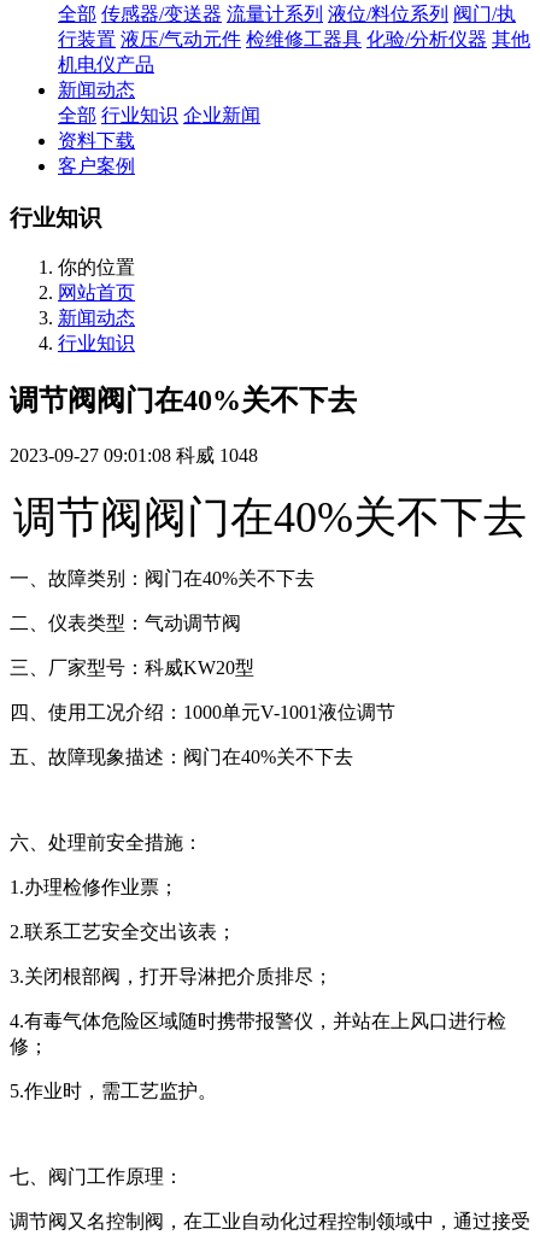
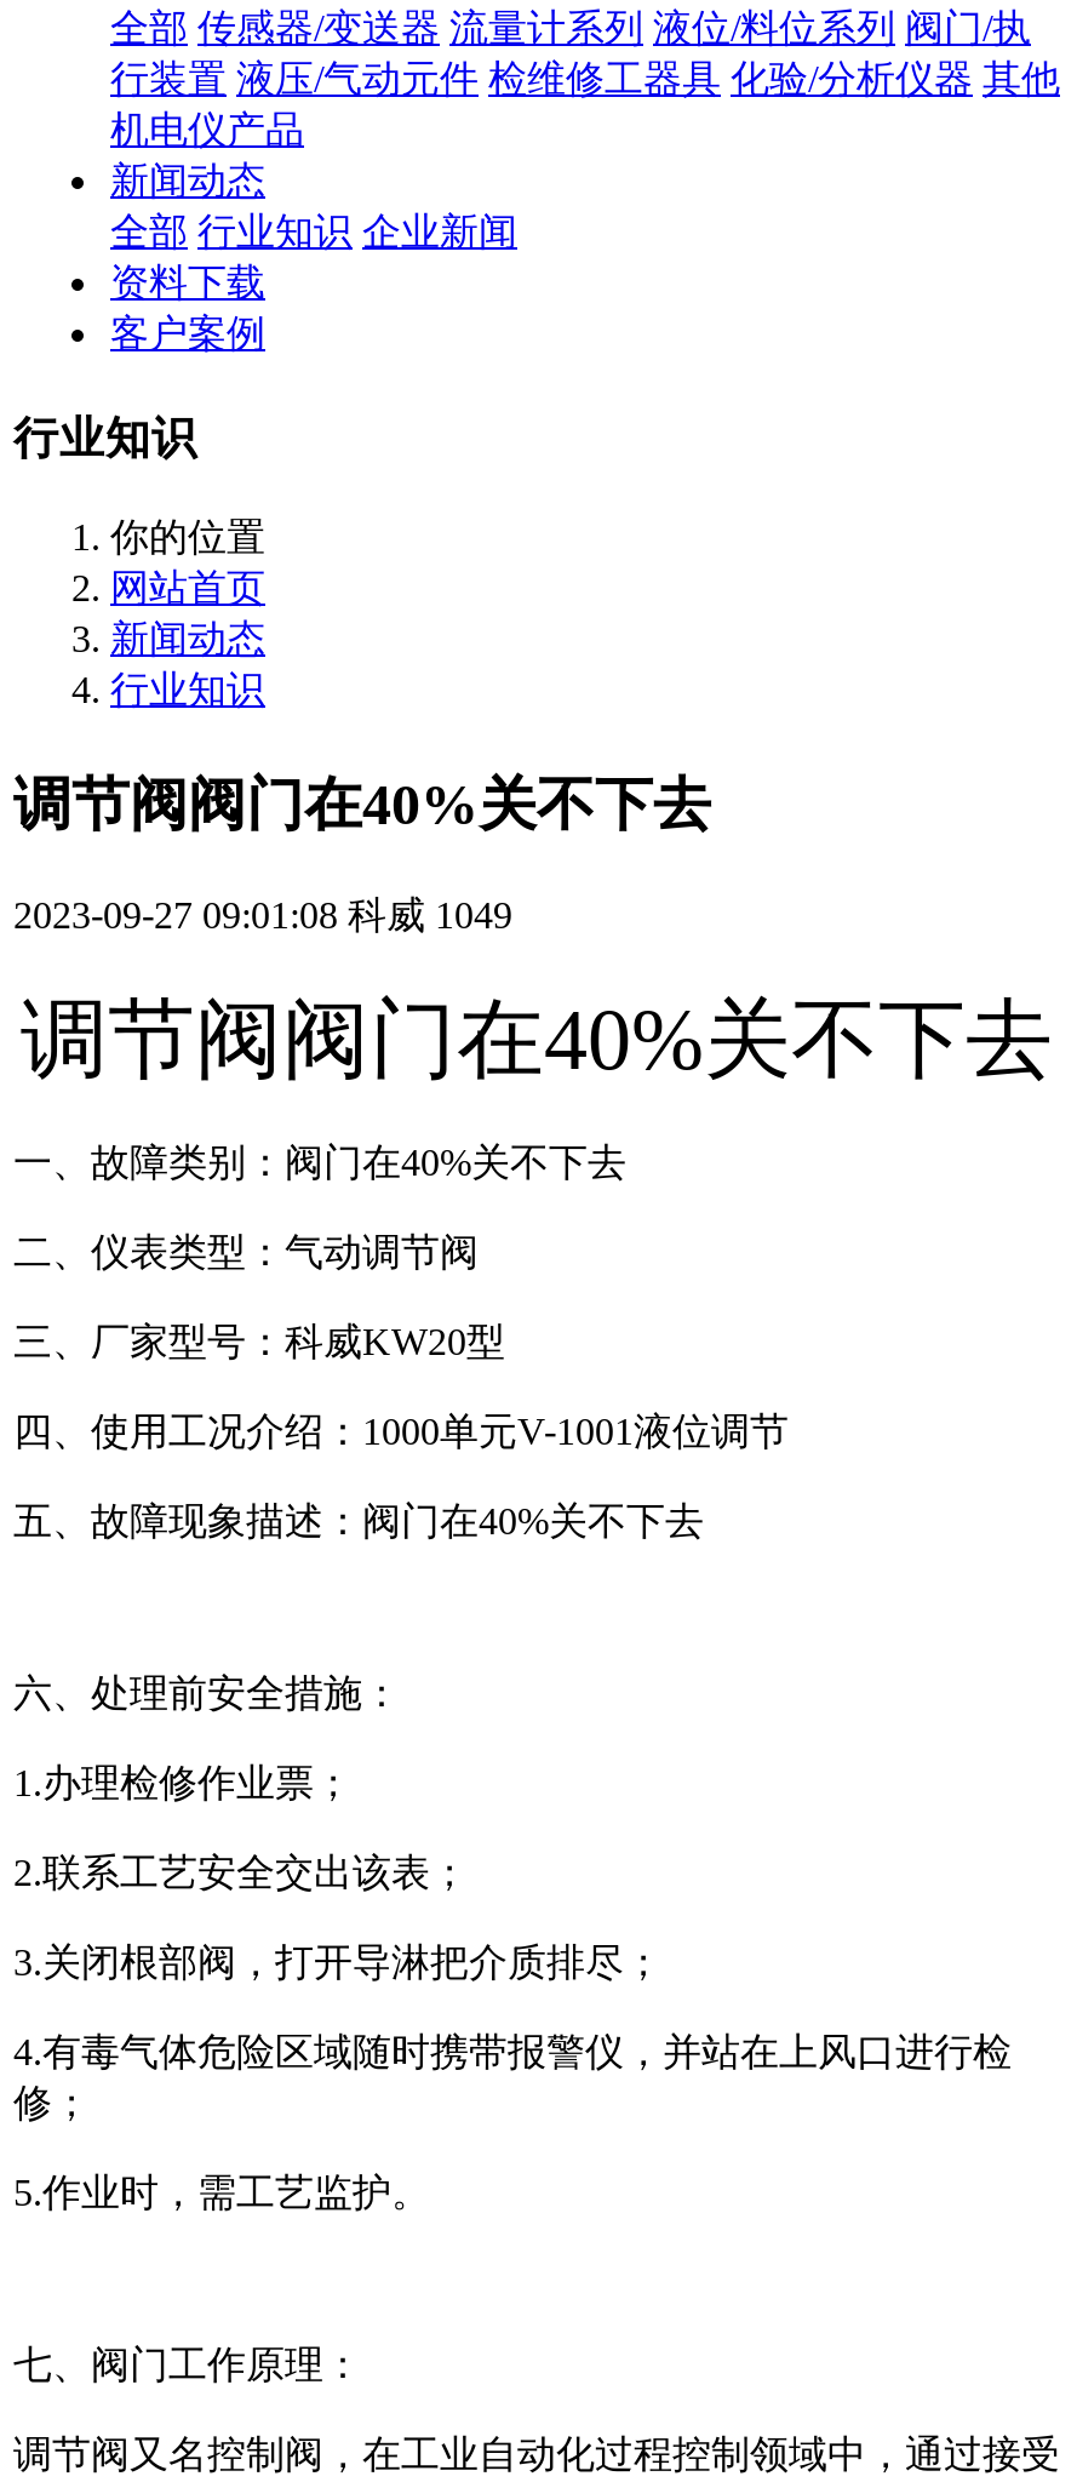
[10,445,258,466] 2023-09-27 09:01:08 科威 1048 -> [13,895,512,936] 2023-09-27 09:01:08 科威 1049

